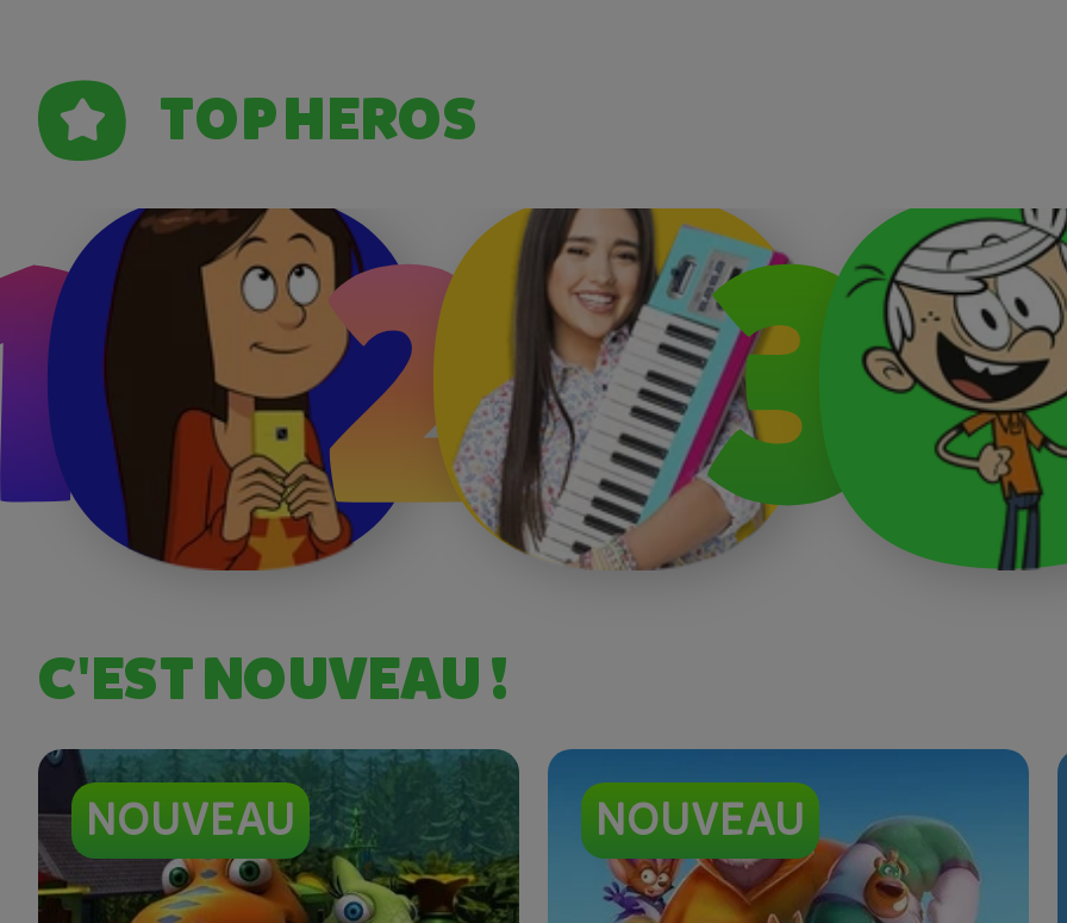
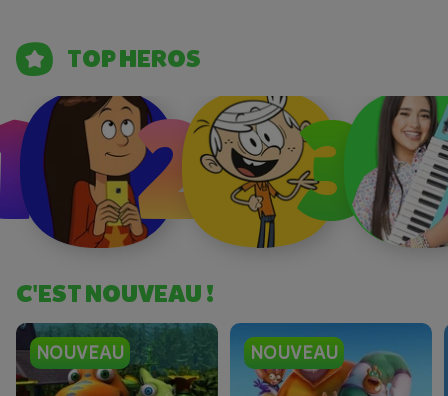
[891,206,1060,573] [image] -> [374,95,445,248] [image]

